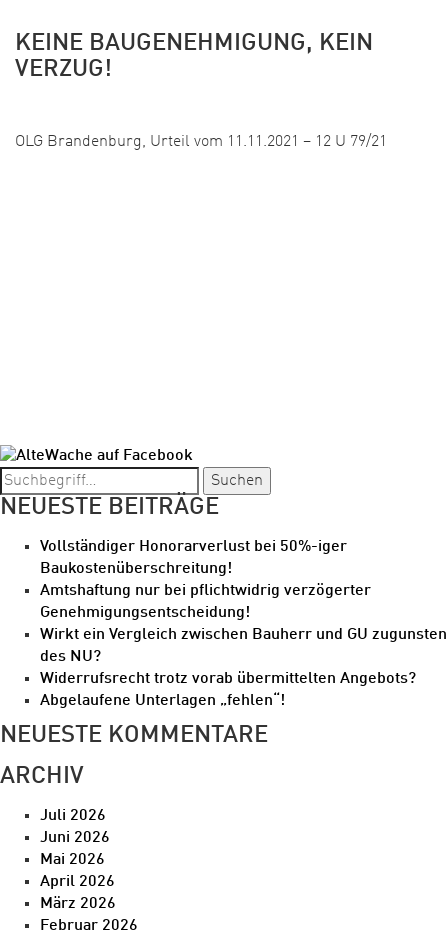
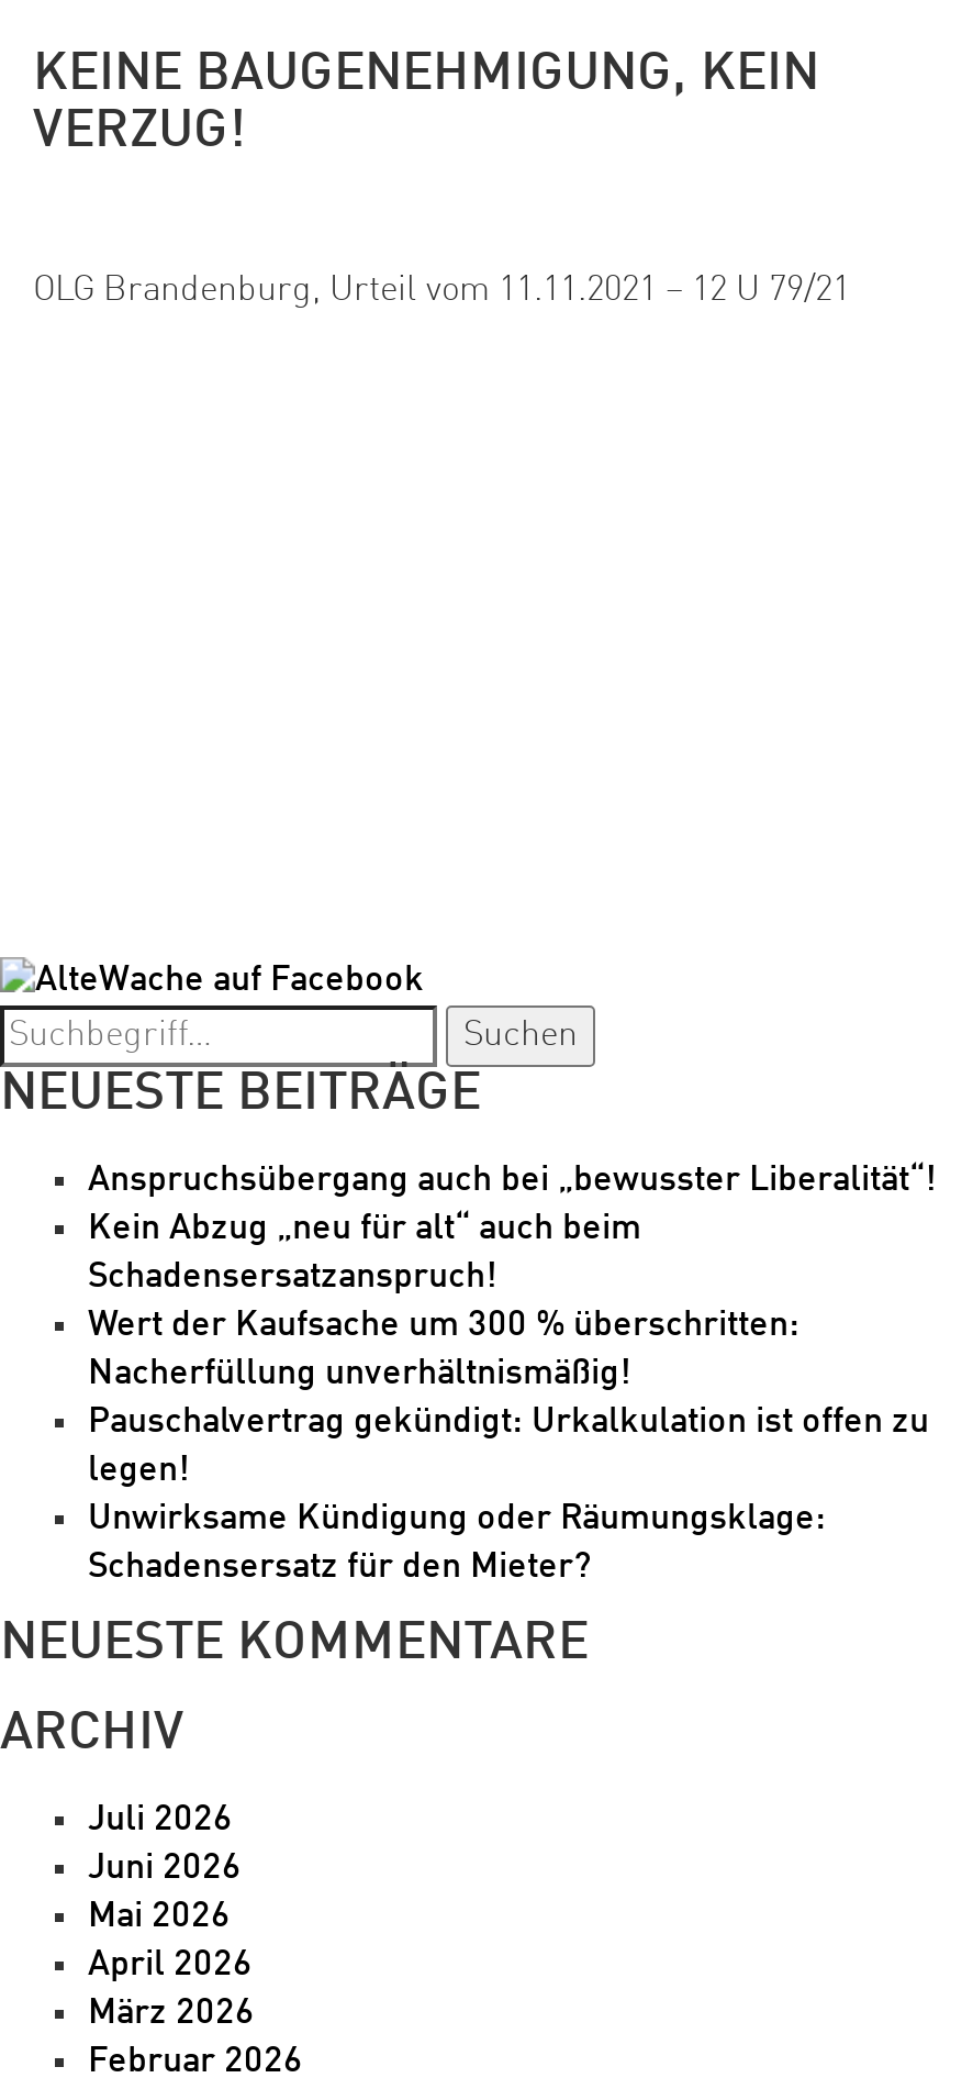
[40,539,447,709] Vollständiger Honorarverlust bei 50%-iger | Baukostenüberschreitung! | Amtshaftung nur bei pflichtwidrig verzögerter | Genehmigungsentscheidung! | Wirkt ein Vergleich zwischen Bauherr und GU zugunsten | des NU? | Widerrufsrecht trotz vorab übermittelten Angebots? | Abgelaufene Unterlagen „fehlen“! -> [88,1164,953,1586] Anspruchsübergang auch bei „bewusster Liberalität“! | Kein Abzug „neu für alt“ auch beim | Schadensersatzanspruch! | Wert der Kaufsache um 300 % überschritten: | Nacherfüllung unverhältnismäßig! | Pauschalvertrag gekündigt: Urkalkulation ist offen zu | legen! | Unwirksame Kündigung oder Räumungsklage: | Schadensersatz für den Mieter?

